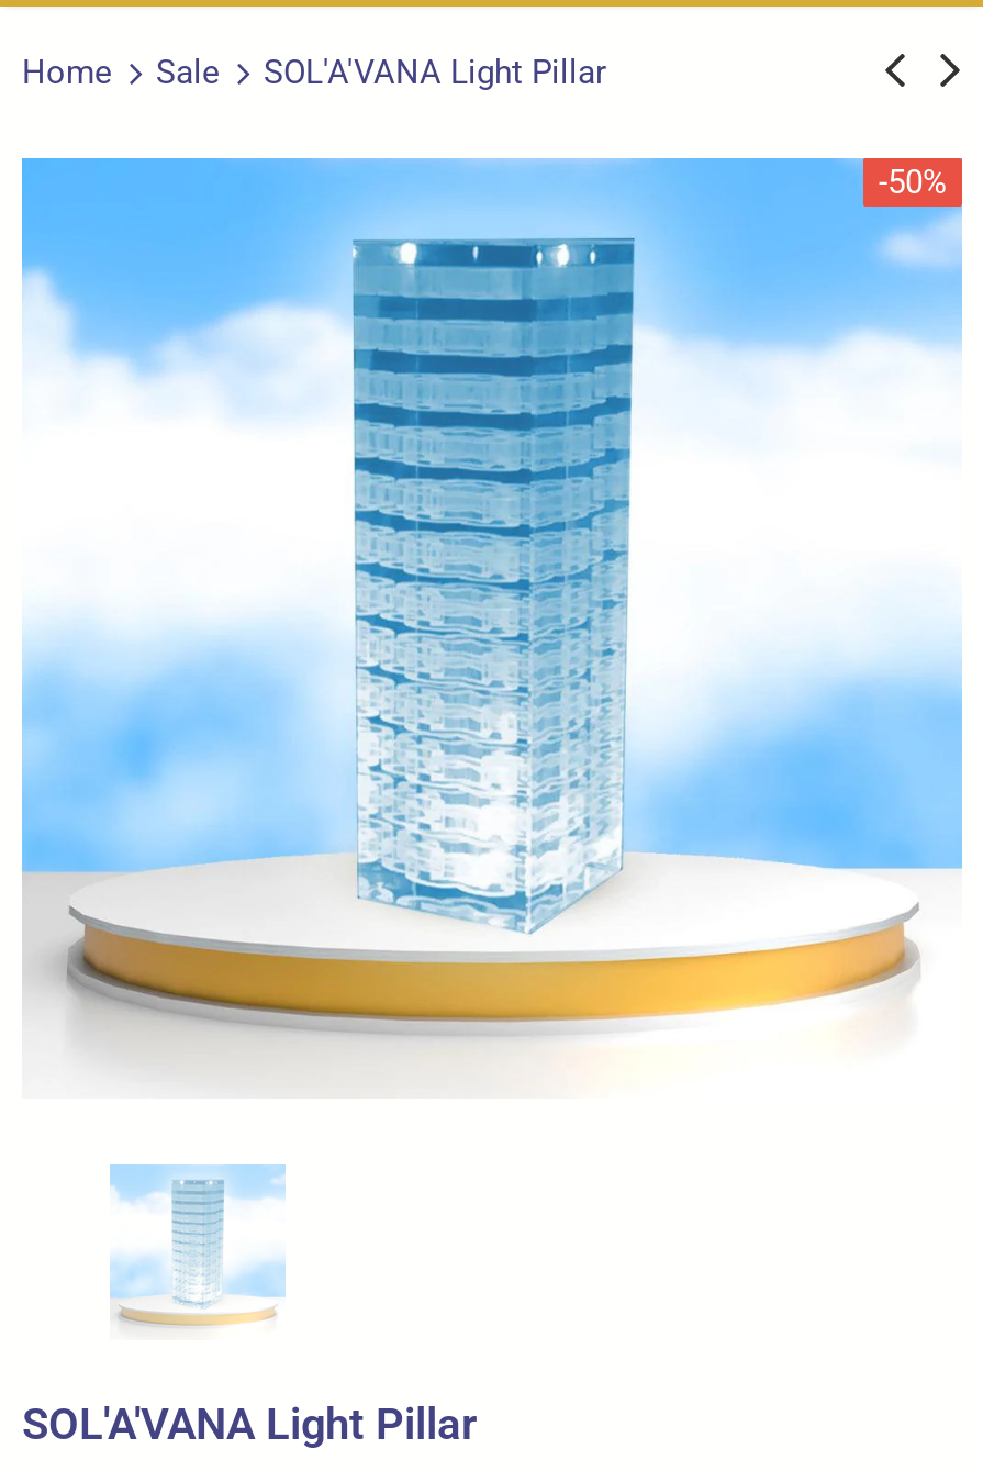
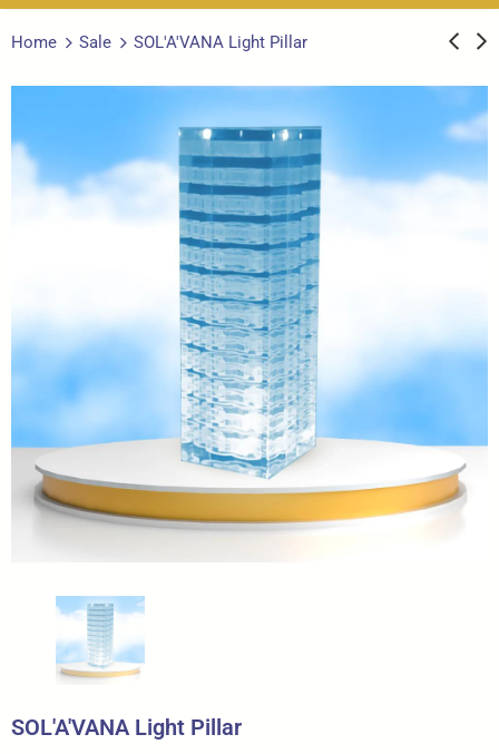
[879,163,947,202] -50% -> none

